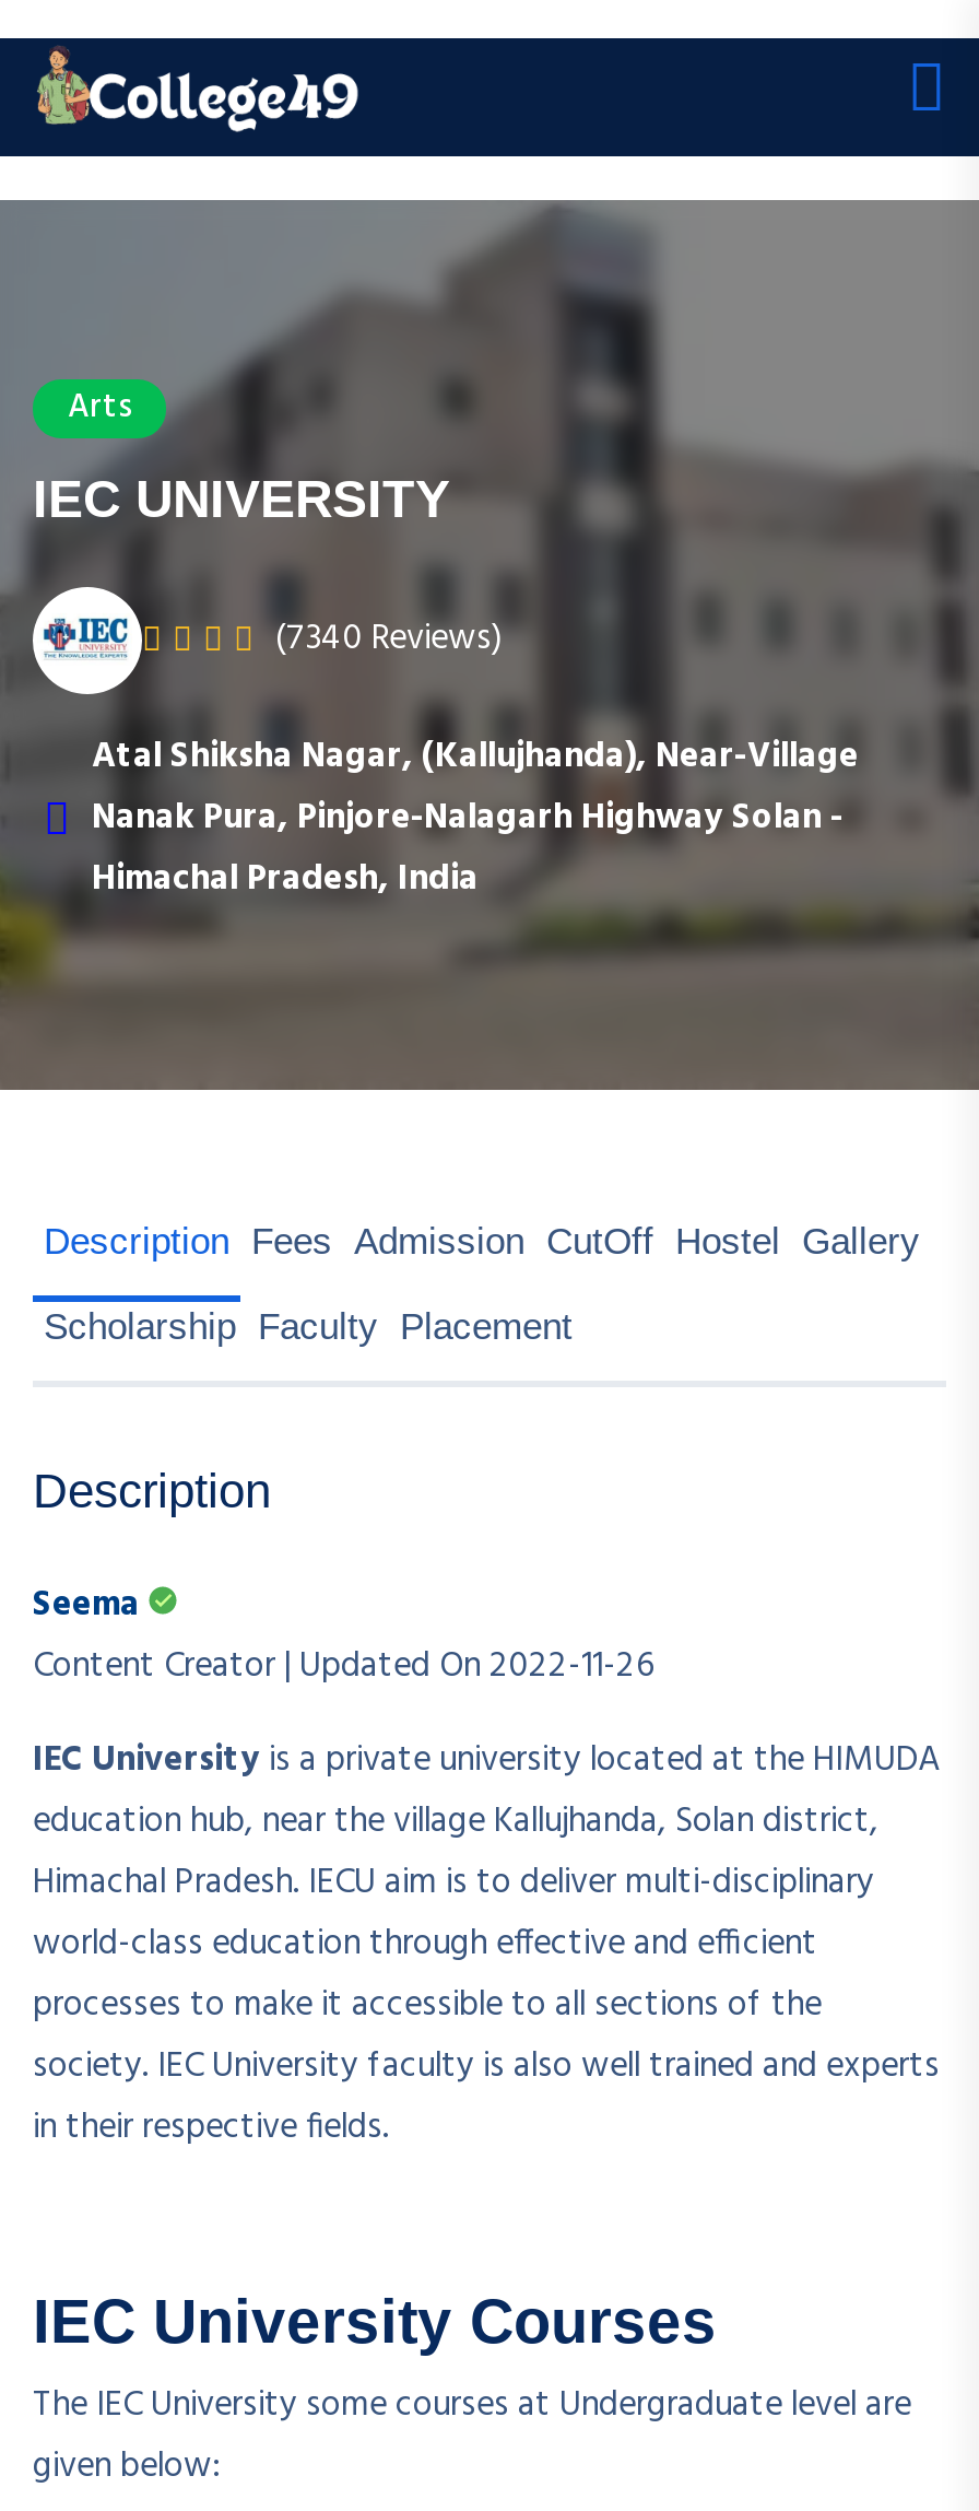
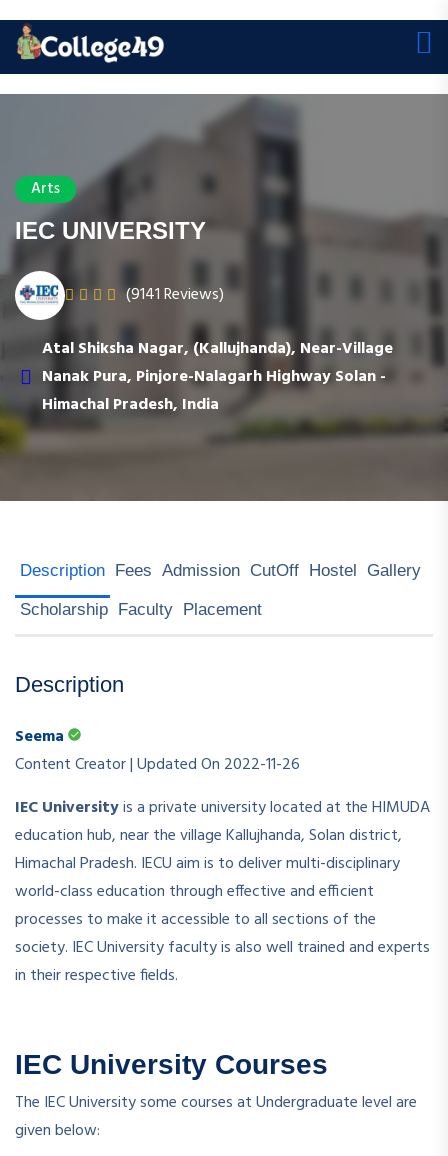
[275,612,503,669] (7340 Reviews) -> [126,282,224,308] (9141 Reviews)

